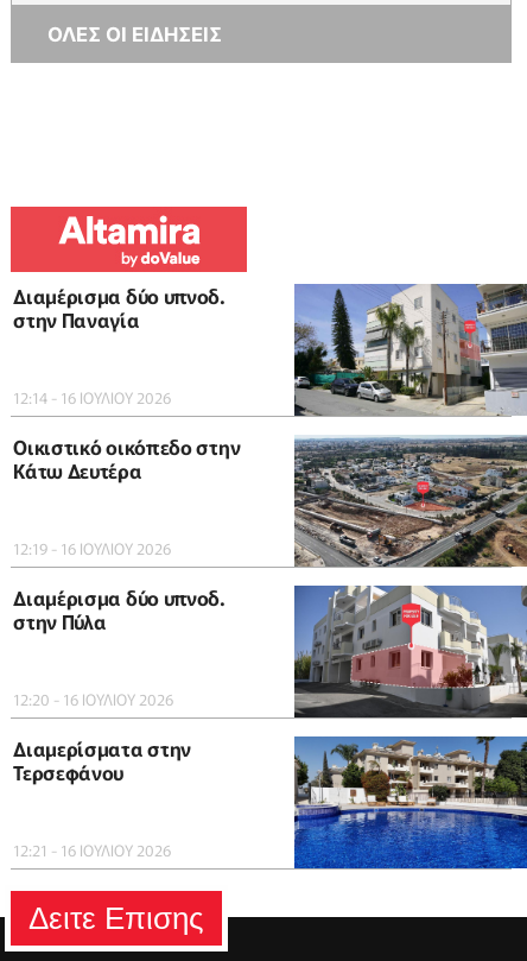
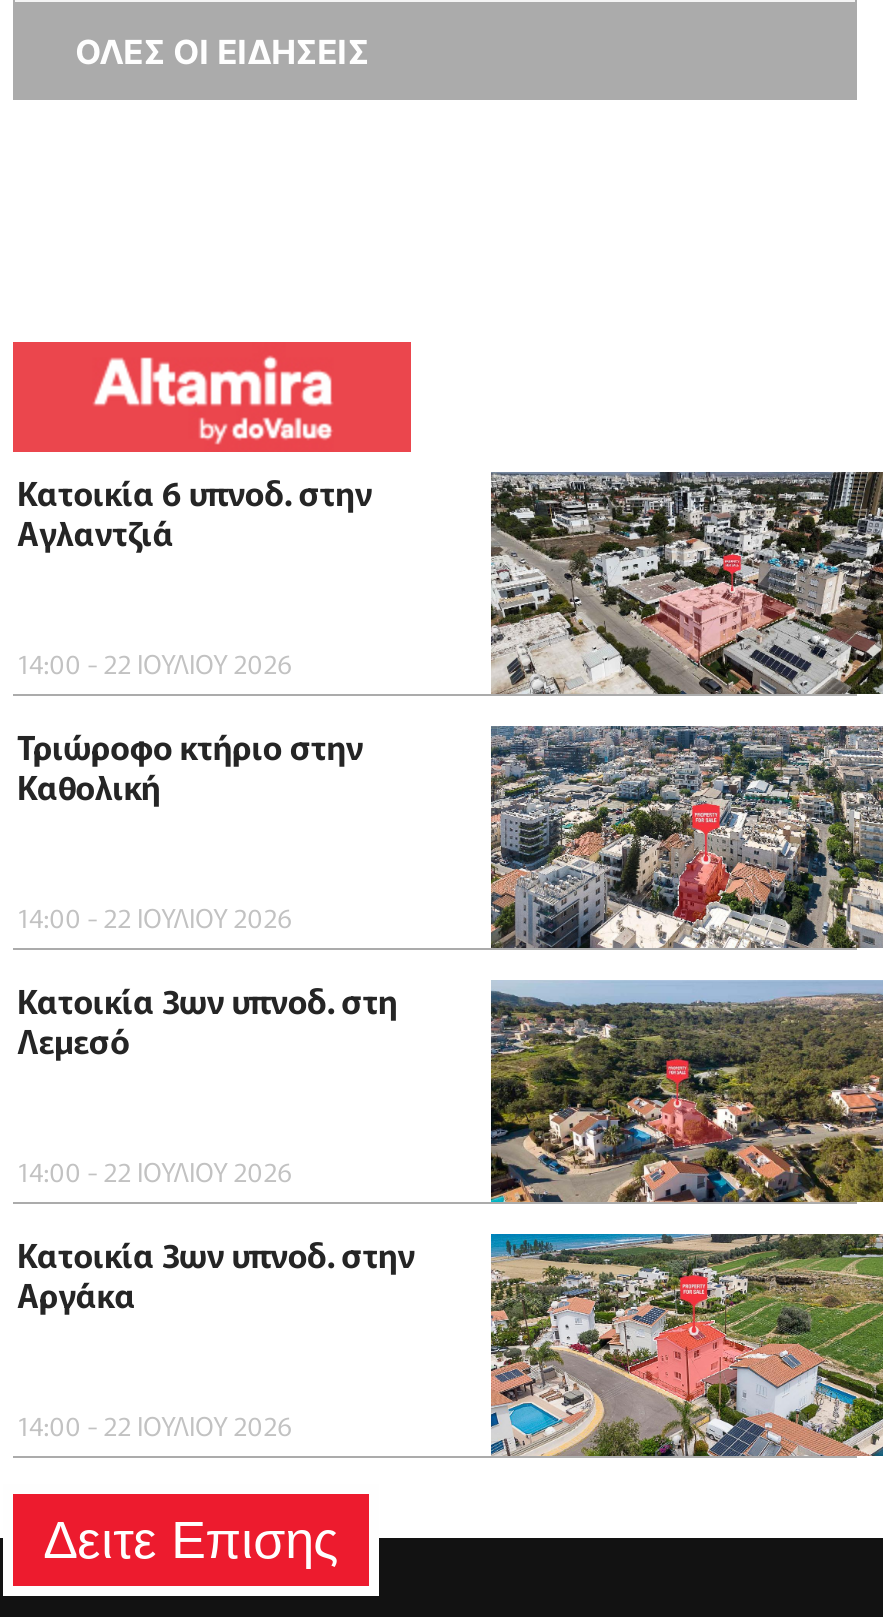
[13,282,224,334] Διαμέρισμα δύο υπνοδ. | στην Παναγία -> [17,469,372,557] Κατοικία 6 υπνοδ. στην | Αγλαντζιά
[293,283,523,417] [image] -> [489,470,877,696] [image]
[13,387,171,409] 12:14 - 16 ΙΟΥΛΙΟΥ 2026 -> [17,645,291,683] 14:00 - 22 ΙΟΥΛΙΟΥ 2026
[13,433,240,485] Οικιστικό οικόπεδο στην | Κάτω Δευτέρα -> [17,723,363,811] Τριώροφο κτήριο στην | Καθολική
[294,435,523,568] [image] -> [489,724,877,950] [image]
[13,537,171,560] 12:19 - 16 ΙΟΥΛΙΟΥ 2026 -> [17,899,291,937] 14:00 - 22 ΙΟΥΛΙΟΥ 2026
[13,584,224,636] Διαμέρισμα δύο υπνοδ. | στην Πύλα -> [17,977,397,1065] Κατοικία 3ων υπνοδ. στη | Λεμεσό
[293,586,523,719] [image] -> [489,980,877,1204] [image]
[13,688,173,711] 12:20 - 16 ΙΟΥΛΙΟΥ 2026 -> [17,1152,291,1190] 14:00 - 22 ΙΟΥΛΙΟΥ 2026
[13,734,191,787] Διαμερίσματα στην | Τερσεφάνου -> [17,1230,415,1318] Κατοικία 3ων υπνοδ. στην | Αργάκα
[293,735,523,870] [image] -> [489,1232,877,1458] [image]
[13,839,171,861] 12:21 - 16 ΙΟΥΛΙΟΥ 2026 -> [17,1406,291,1444] 14:00 - 22 ΙΟΥΛΙΟΥ 2026

